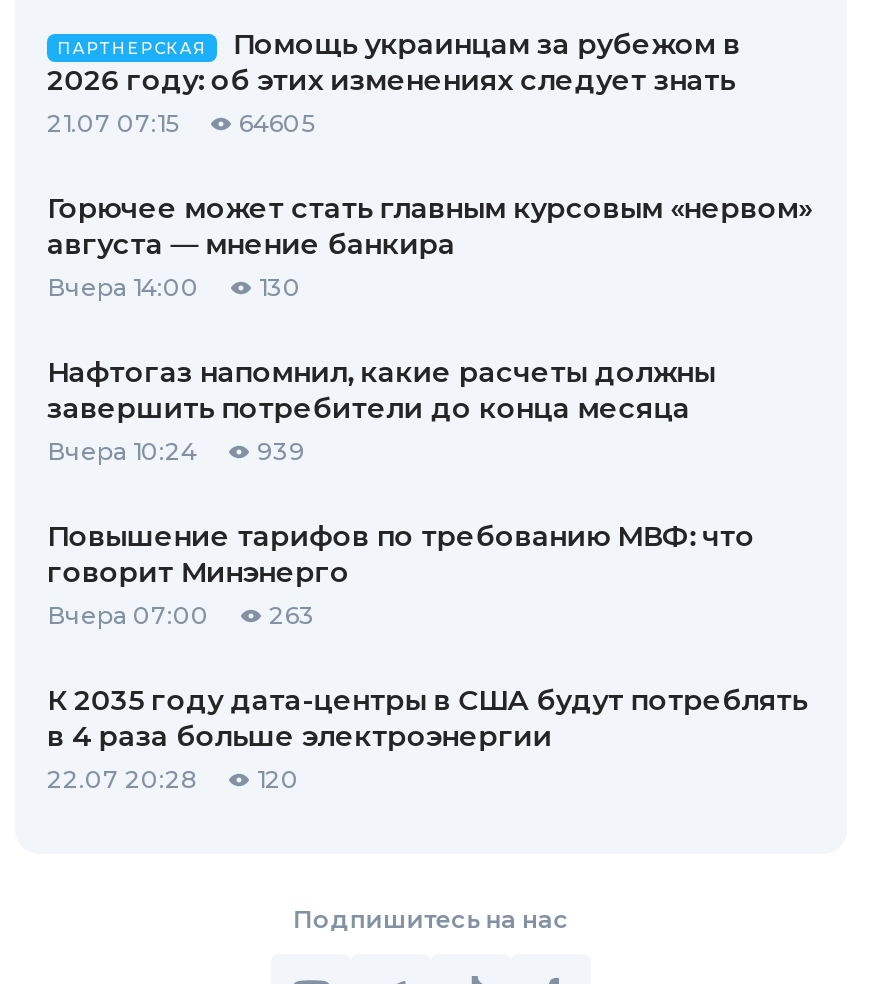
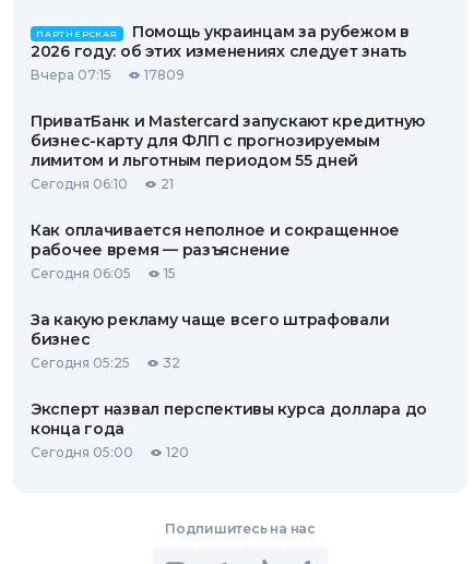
[47,108,315,138] 21.07 07:15 | 64605 -> [31,67,185,83] Вчера 07:15 | 17809
[47,190,812,302] Горючее может стать главным курсовым «нервом» | августа — мнение банкира | Вчера 14:00 | 130 -> [31,111,425,192] ПриватБанк и Mastercard запускают кредитную | бизнес-карту для ФЛП с прогнозируемым | лимитом и льготным периодом 55 дней | Сегодня 06:10 | 21
[47,354,715,466] Нафтогаз напомнил, какие расчеты должны | завершить потребители до конца месяца | Вчера 10:24 | 939 -> [31,220,400,281] Как оплачивается неполное и сокращенное | рабочее время — разъяснение | Сегодня 06:05 | 15
[47,518,755,630] Повышение тарифов по требованию МВФ: что | говорит Минэнерго | Вчера 07:00 | 263 -> [31,310,389,371] За какую рекламу чаще всего штрафовали | бизнес | Сегодня 05:25 | 32
[47,682,807,794] К 2035 году дата-центры в США будут потреблять | в 4 раза больше электроэнергии | 22.07 20:28 -> [31,399,427,460] Эксперт назвал перспективы курса доллара до | конца года | Сегодня 05:00

